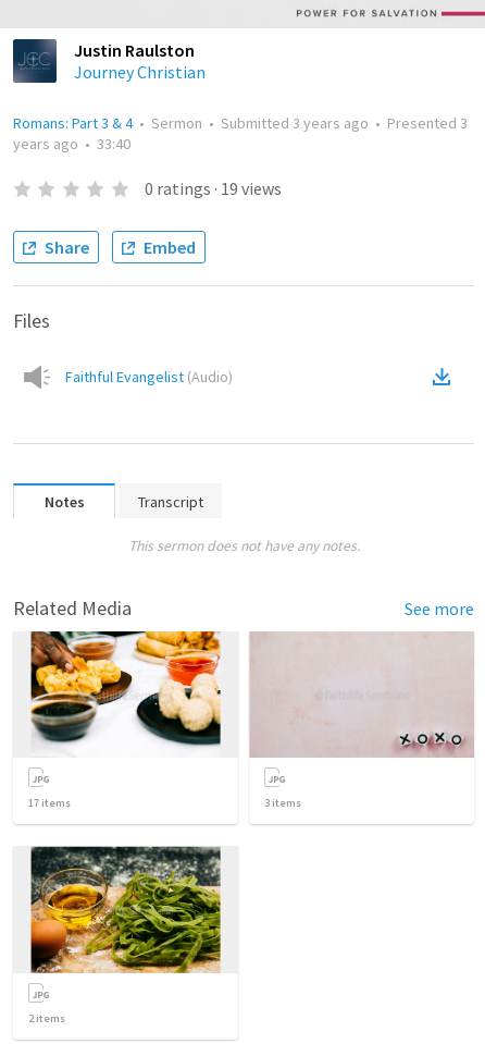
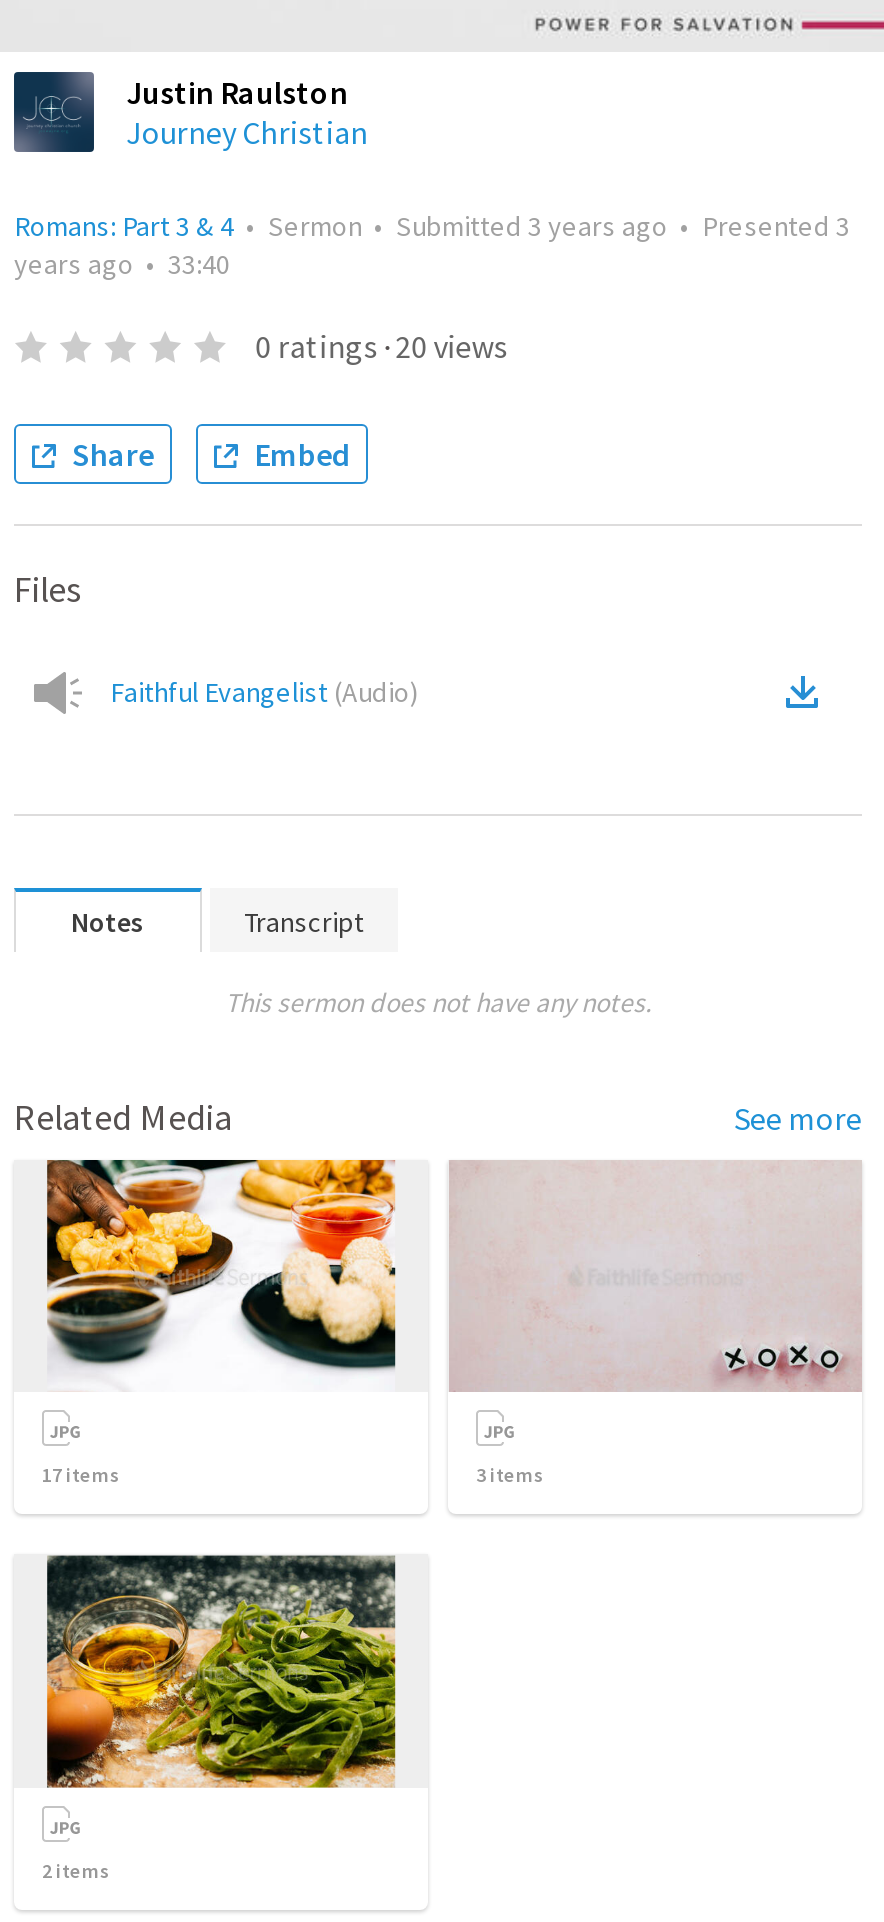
[144,177,281,199] 0 ratings · 19 views -> [255,326,507,366] 0 ratings · 20 views

